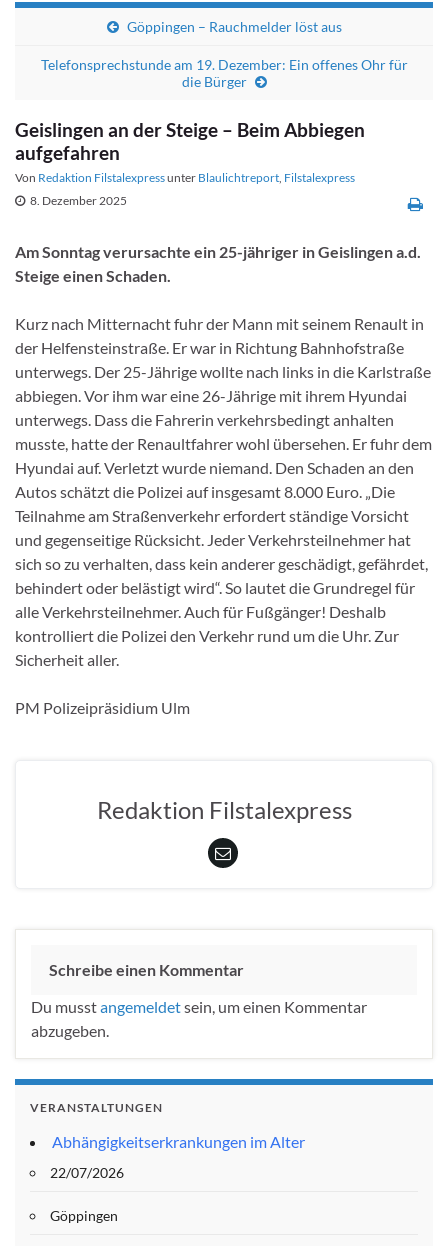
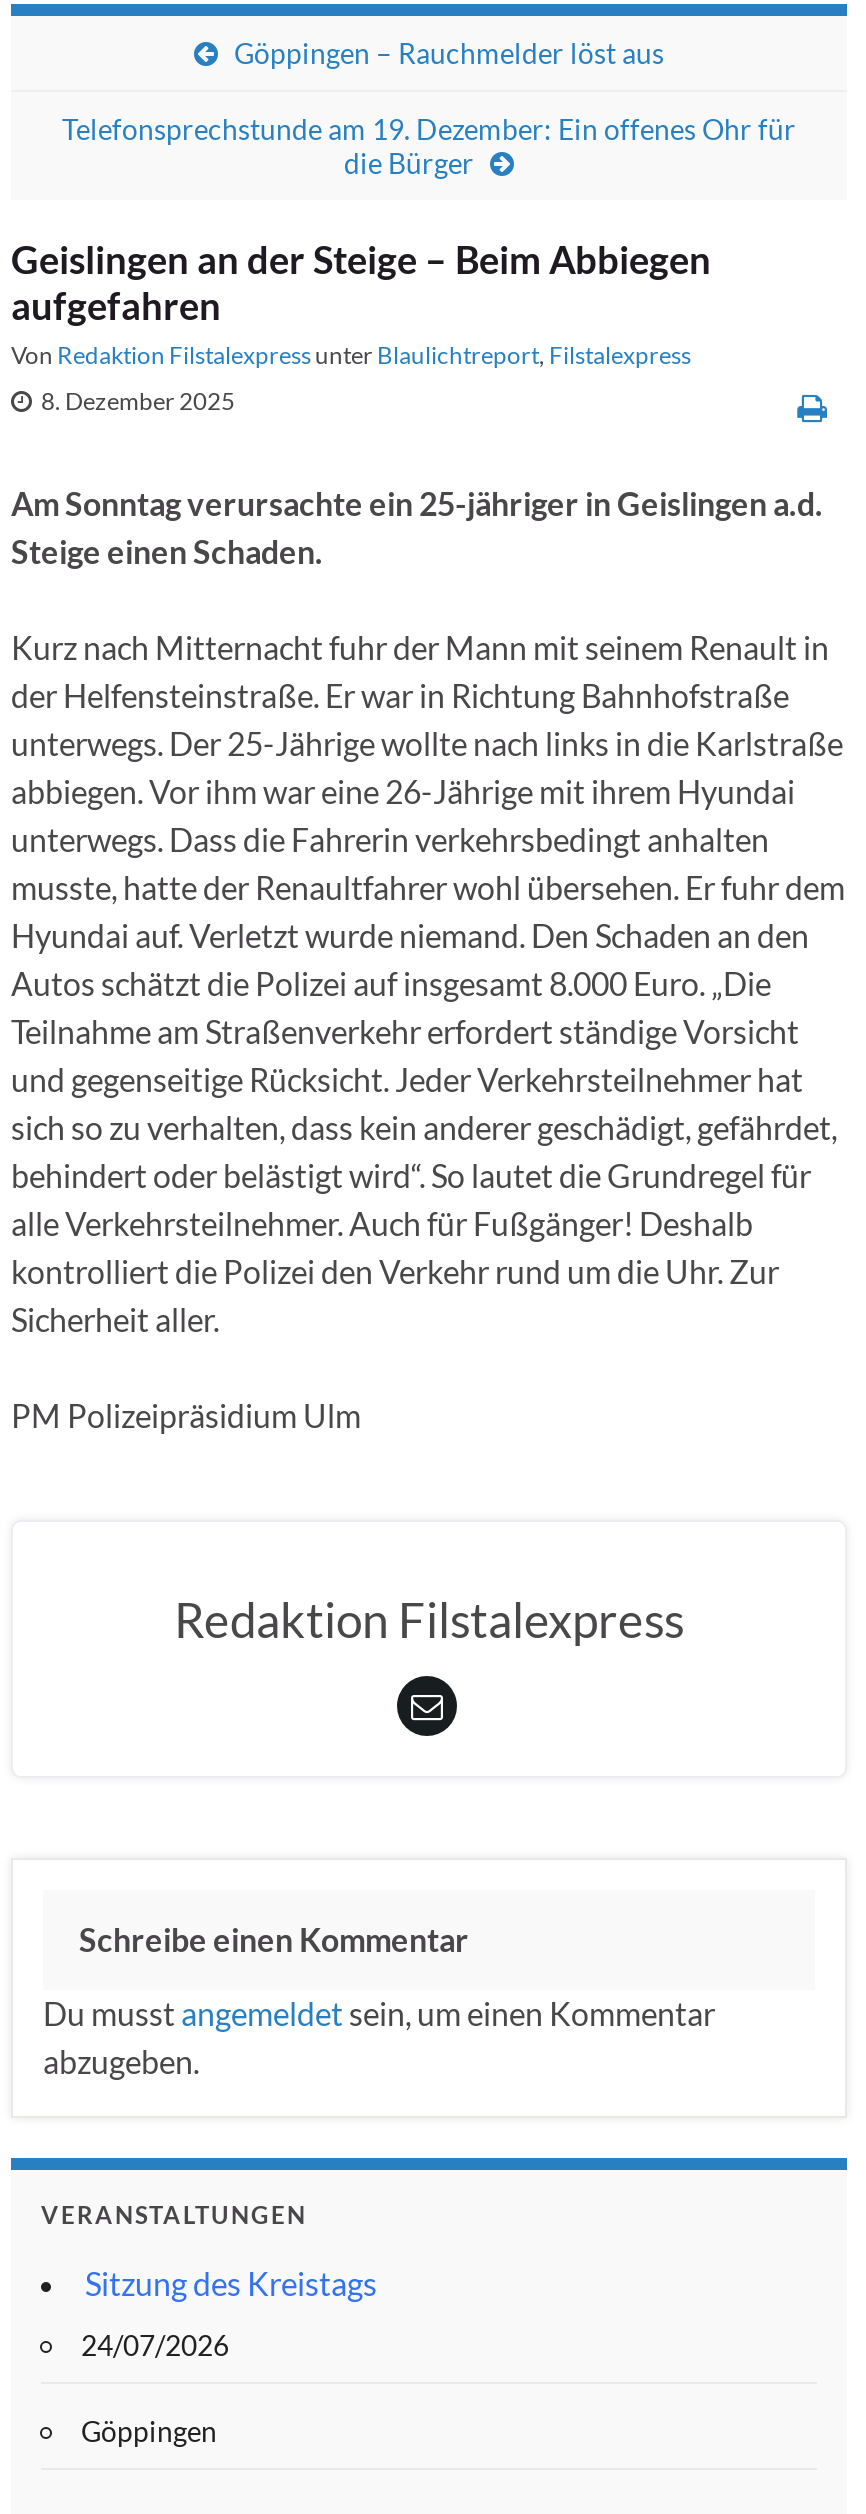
[52,1132,305,1151] Abhängigkeitserkrankungen im Alter -> [85,2264,377,2302] Sitzung des Kreistags
[50,1164,124,1181] 22/07/2026 -> [81,2328,229,2362] 24/07/2026

